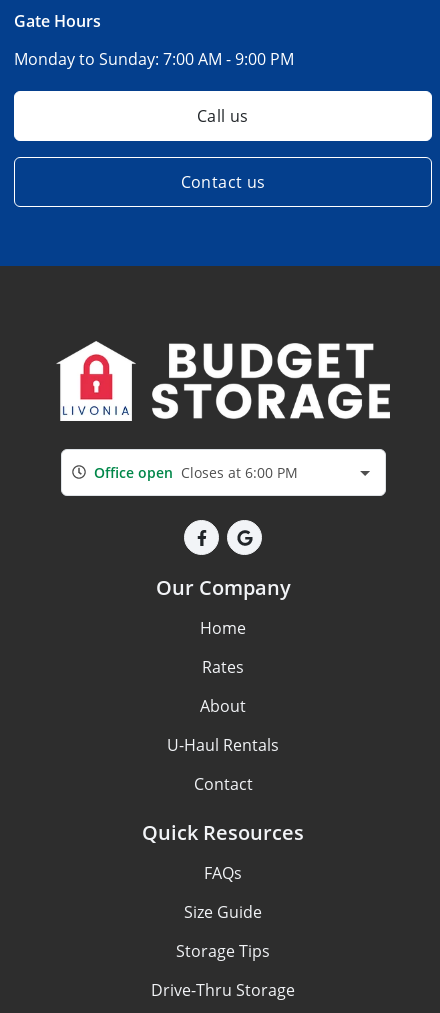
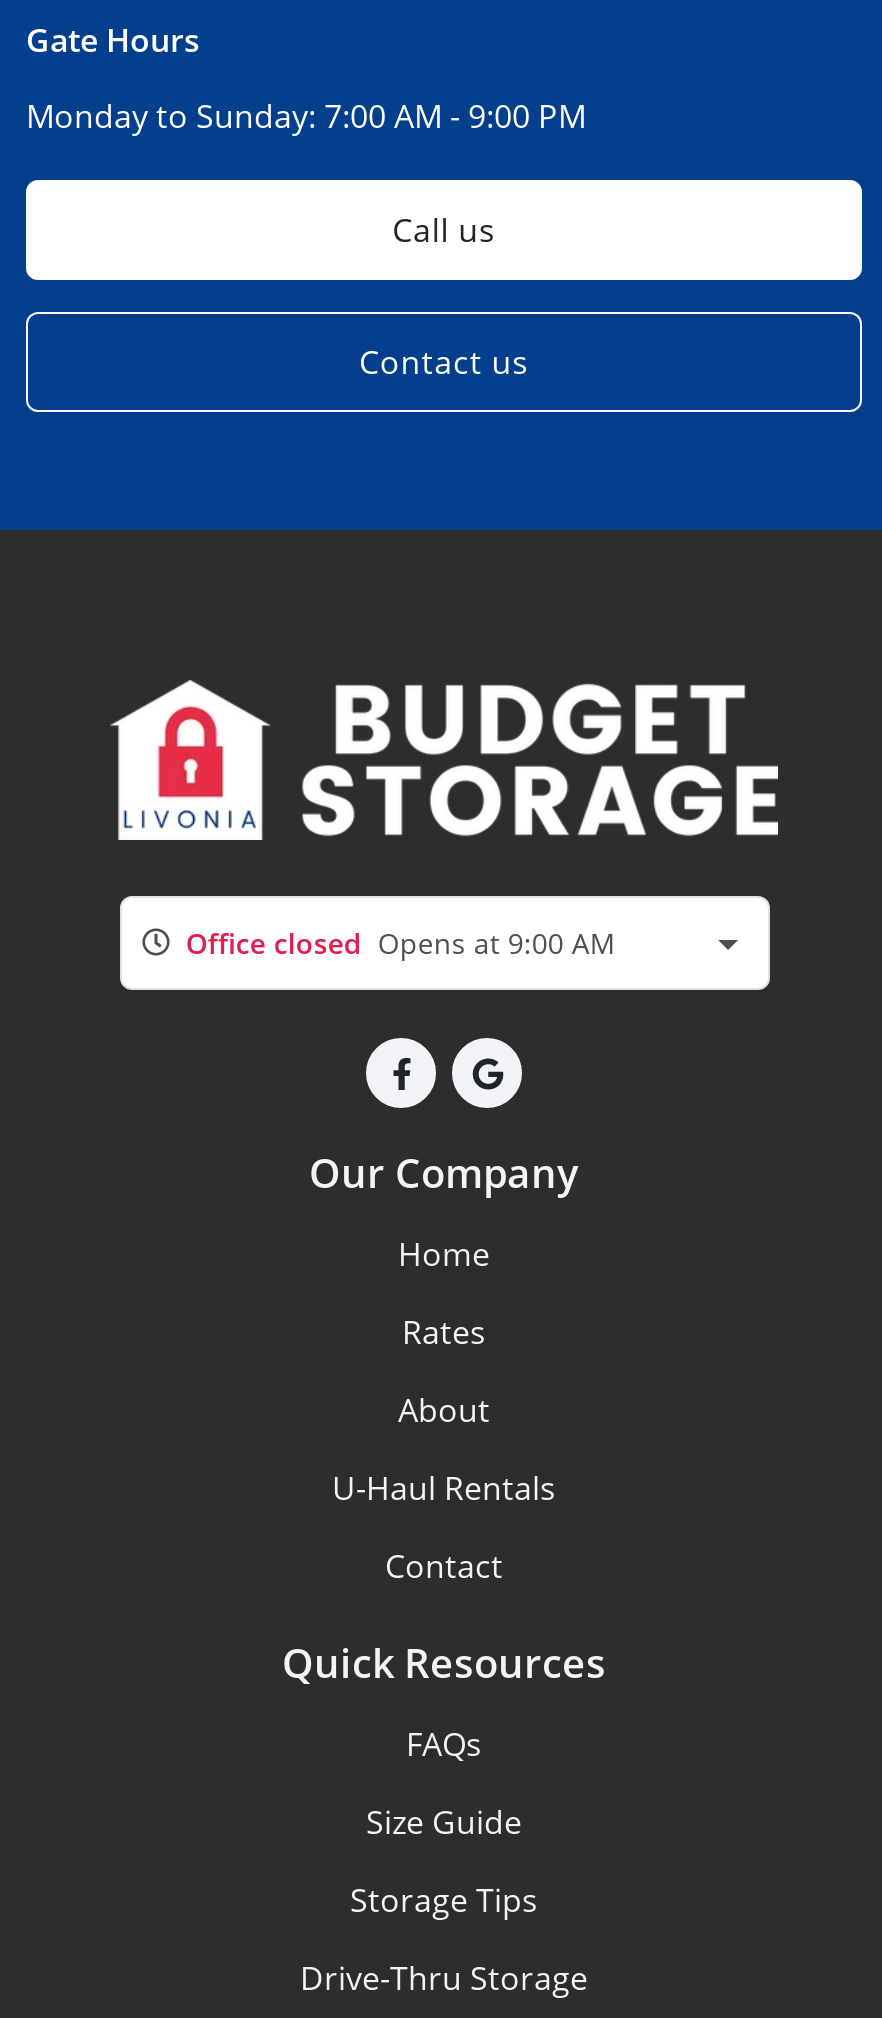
[94,462,298,481] Office open Closes at 6:00 PM -> [186,923,616,961] Office closed Opens at 9:00 AM

